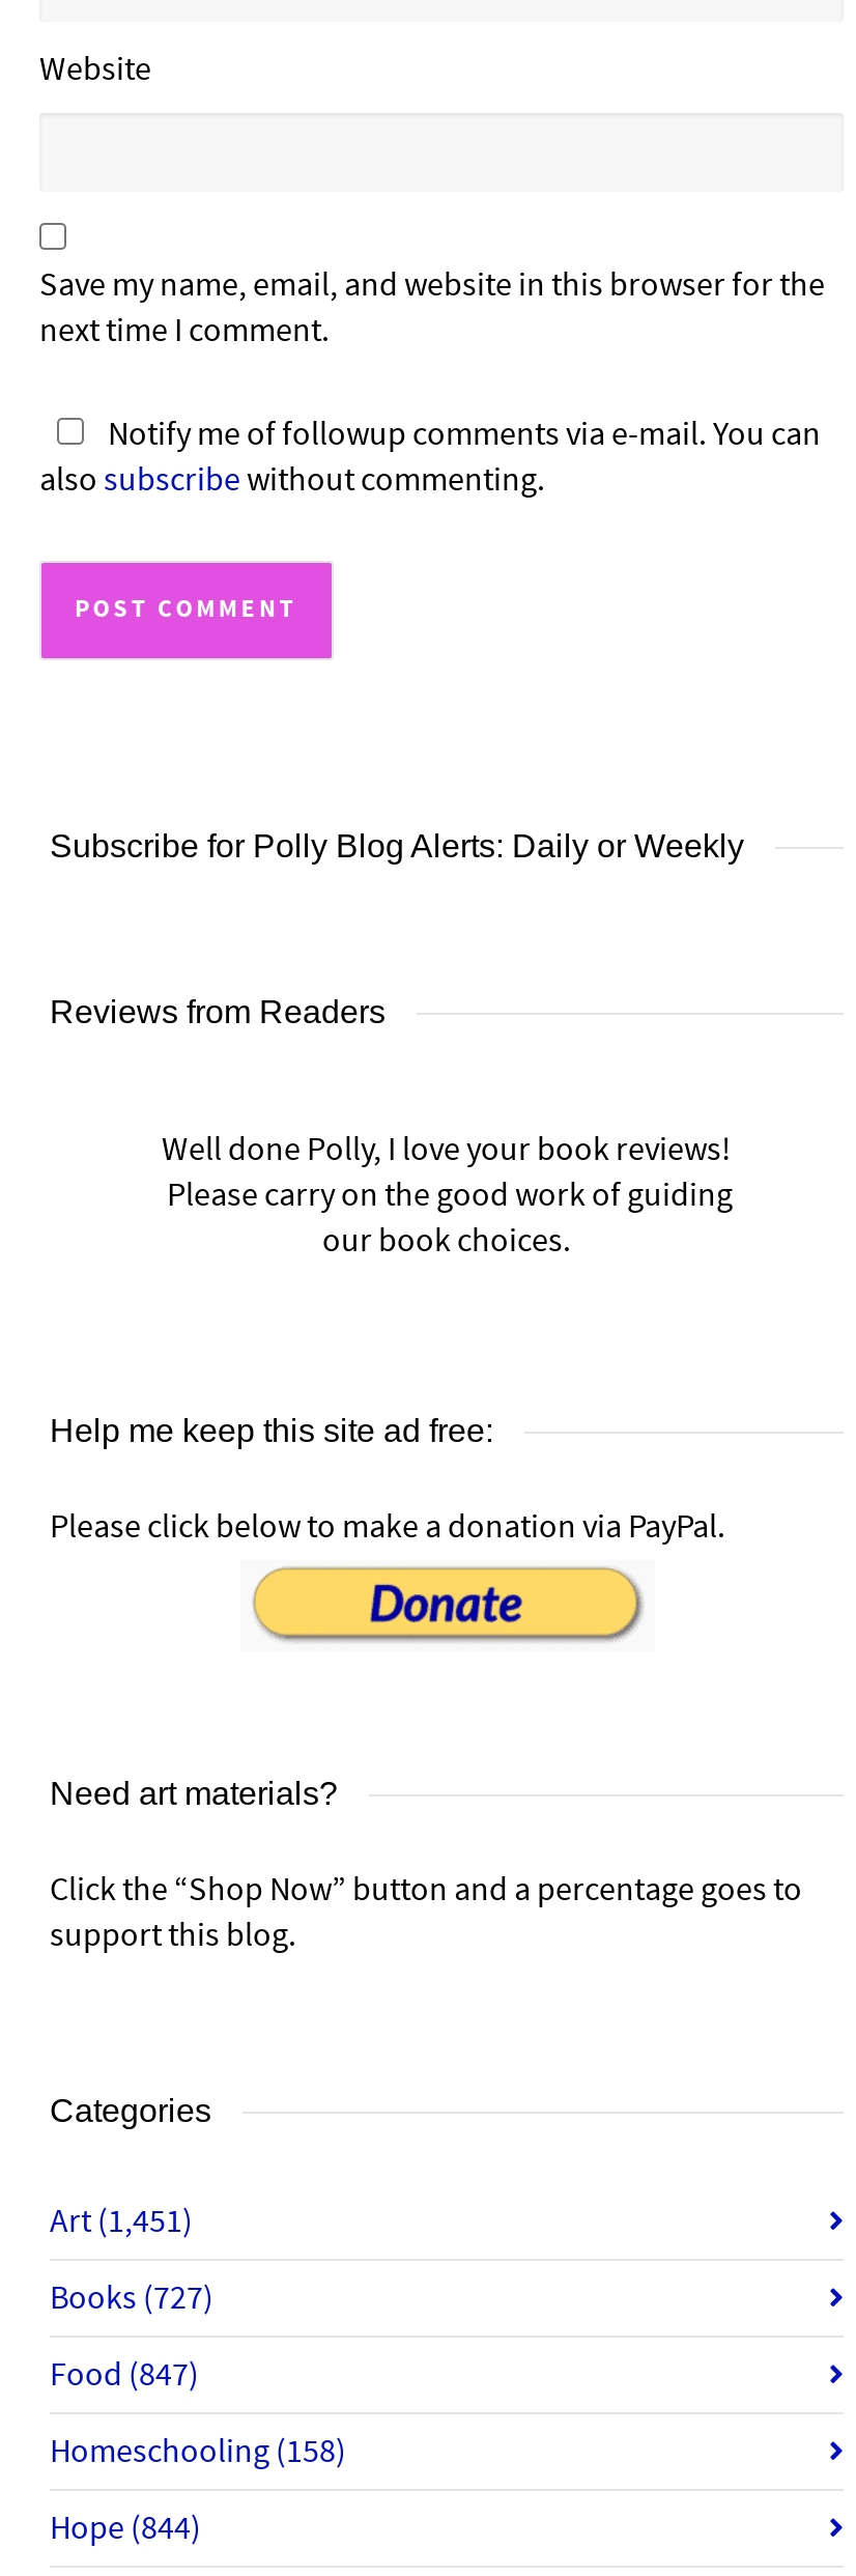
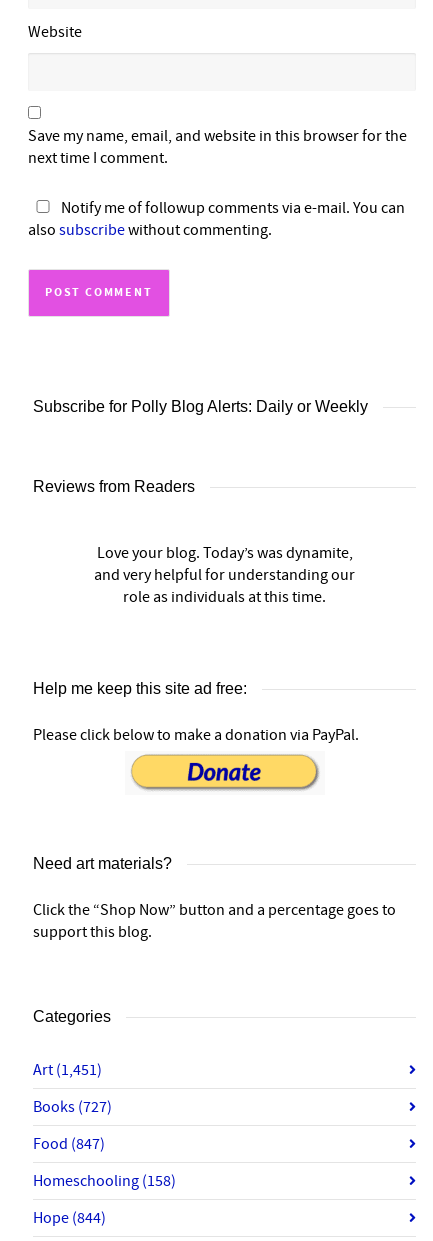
[161,1130,733,1263] Well done Polly, I love your book reviews! | Please carry on the good work of guiding | our book choices. -> [94,543,355,607] Love your blog. Today’s was dynamite, | and very helpful for understanding our | role as individuals at this time.

